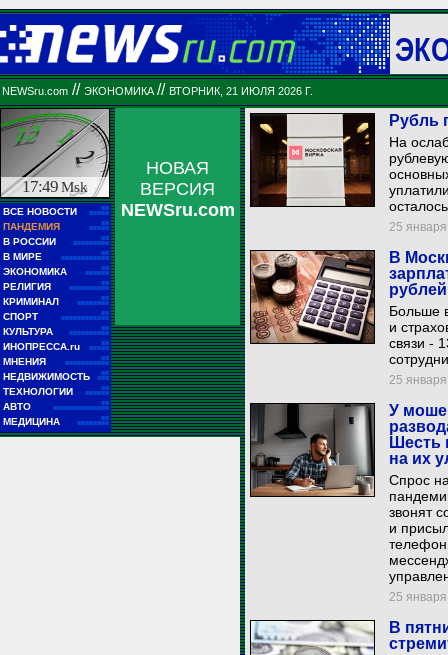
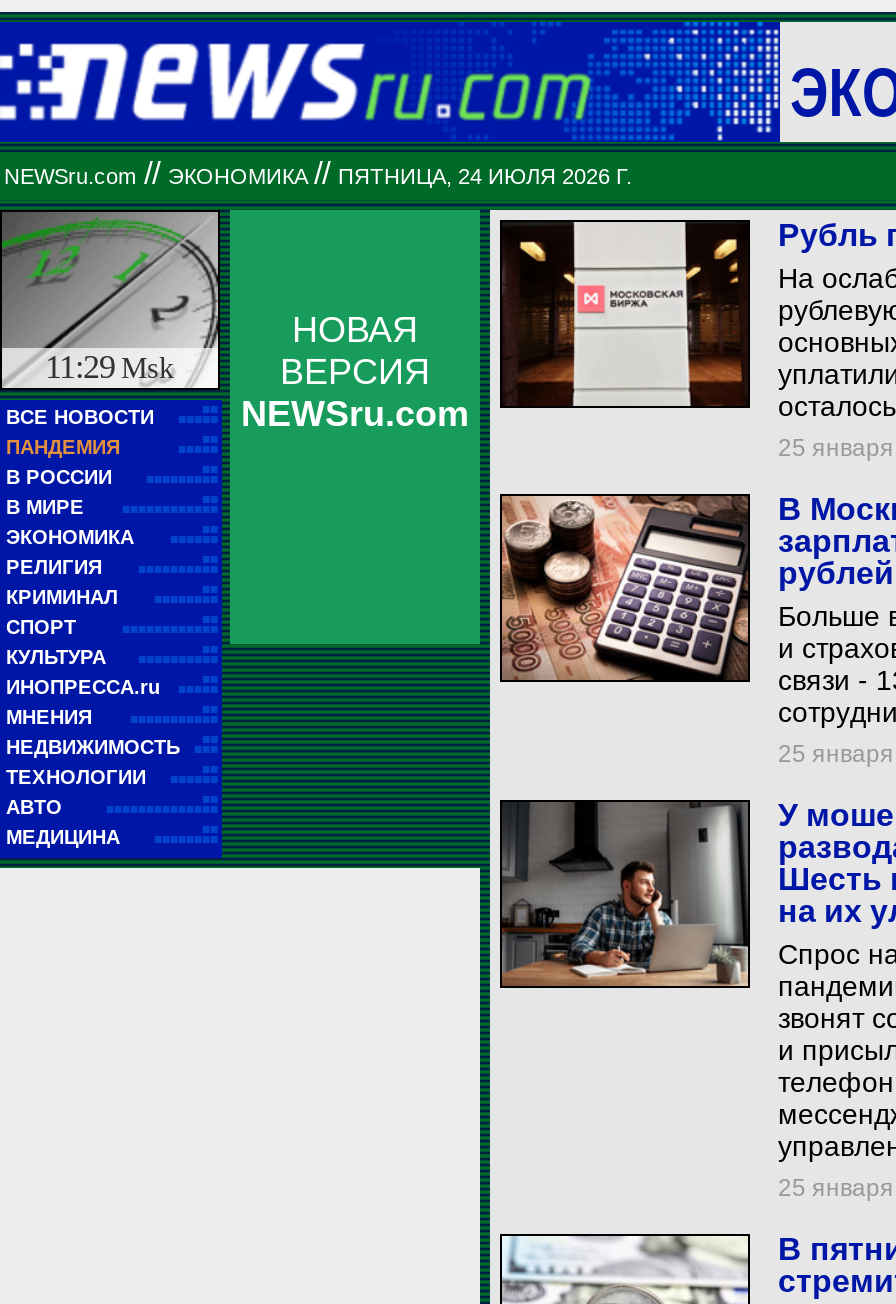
[2,81,313,98] NEWSru.com // ЭКОНОМИКА // ВТОРНИК, 21 ИЮЛЯ 2026 Г. -> [4,156,632,190] NEWSru.com // ЭКОНОМИКА // ПЯТНИЦА, 24 ИЮЛЯ 2026 Г.
[22,177,88,196] 17:49 Msk -> [45,348,175,386] 11:29 Msk

